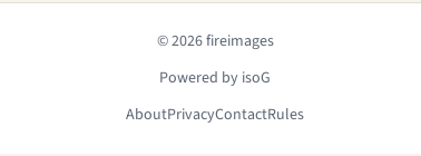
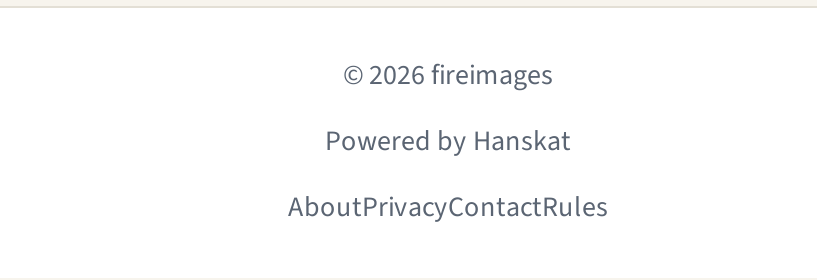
[159,67,271,89] Powered by isoG -> [325,122,571,162] Powered by Hanskat

